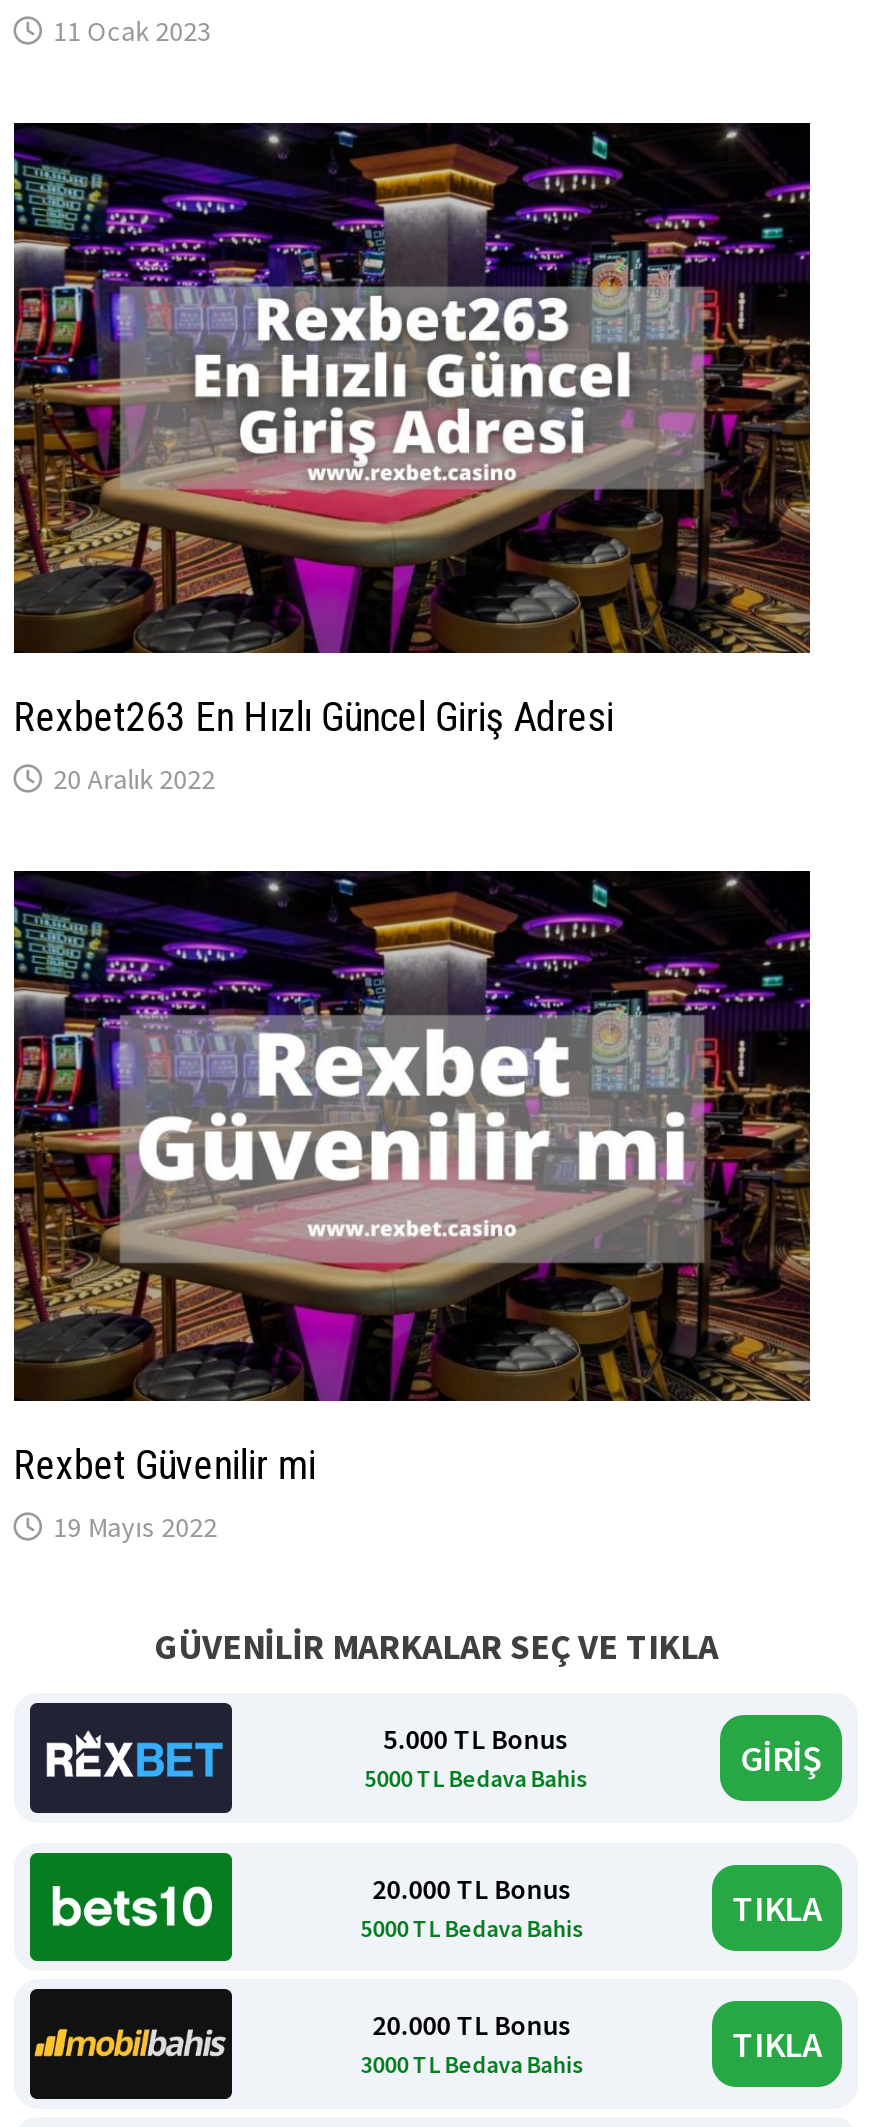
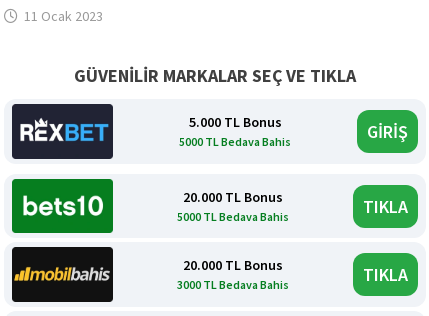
[12,120,812,797] [image] | Rexbet263 En Hızlı Güncel Giriş Adresi | 20 Aralık 2022 -> none
[12,868,812,1546] [image] | Rexbet Güvenilir mi | 19 Mayıs 2022 -> none

